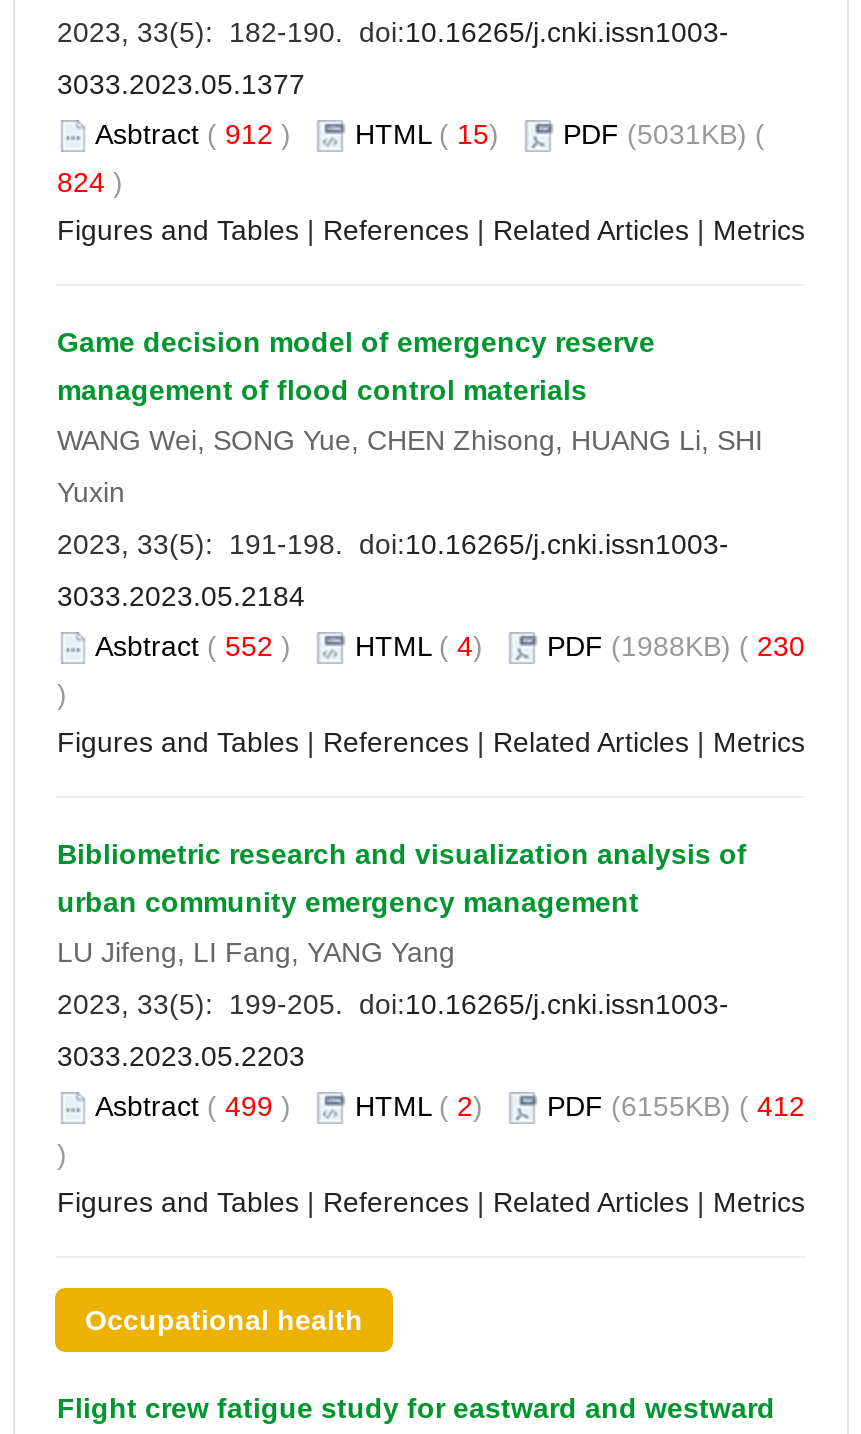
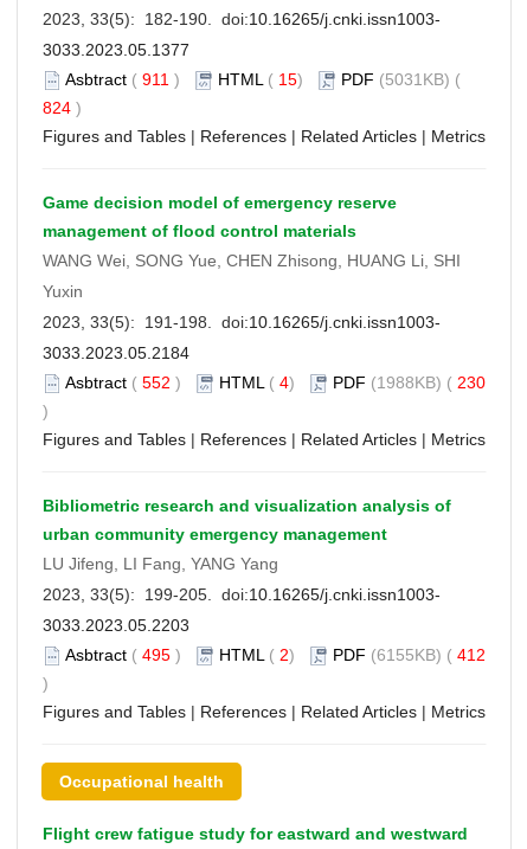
[95,118,765,150] Asbtract (912) HTML (15) PDF (5031KB) ( -> [65,70,461,89] Asbtract (911) HTML (15) PDF (5031KB) (
[95,1090,805,1122] Asbtract (499) HTML (2) PDF (6155KB) (412 -> [65,645,486,664] Asbtract (495) HTML (2) PDF (6155KB) (412

